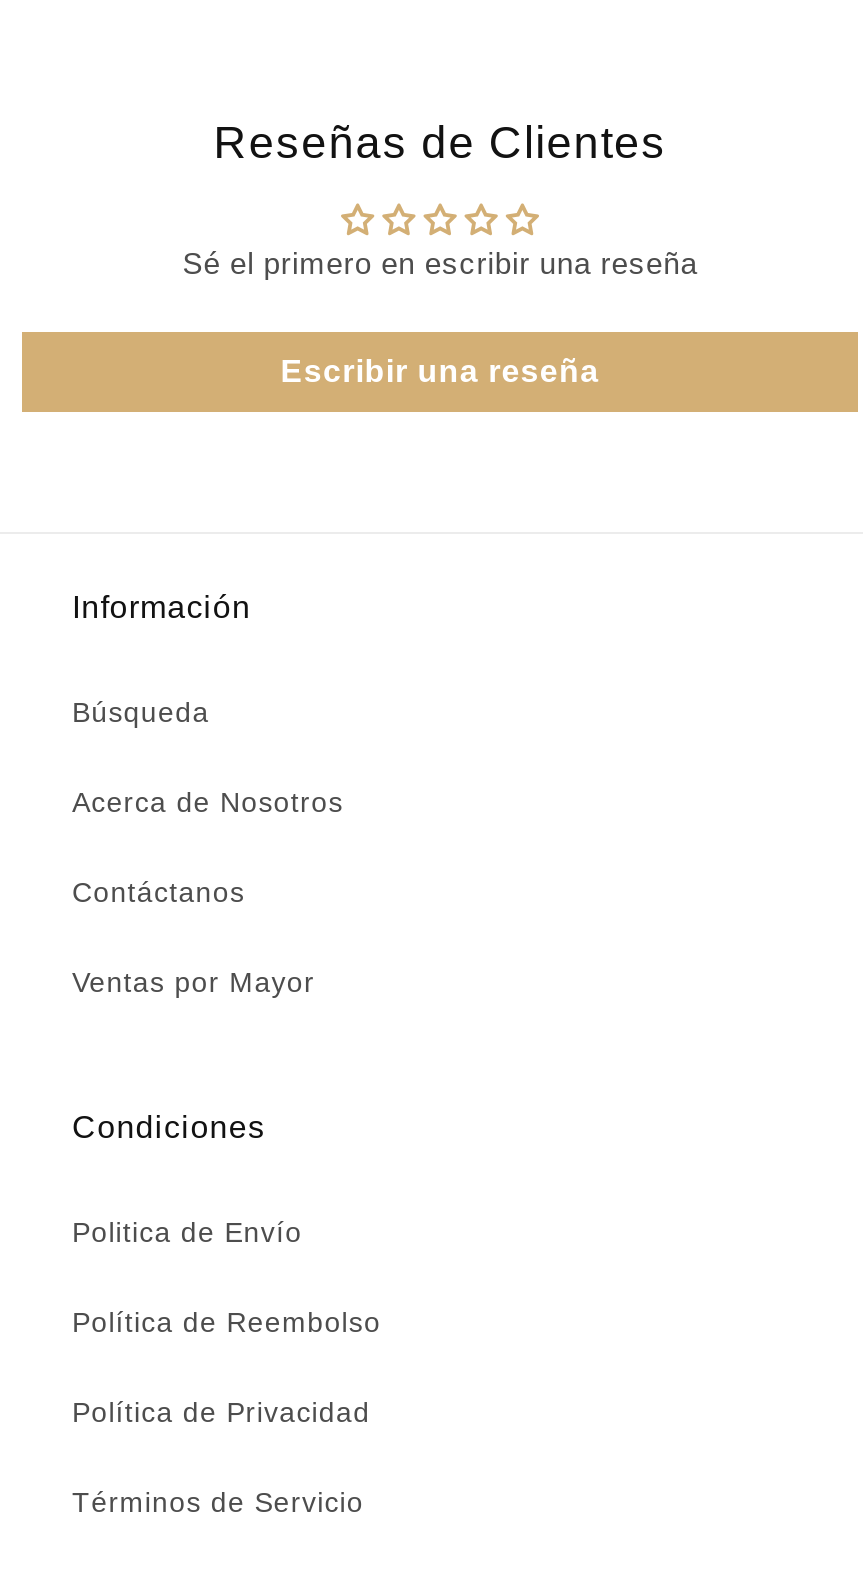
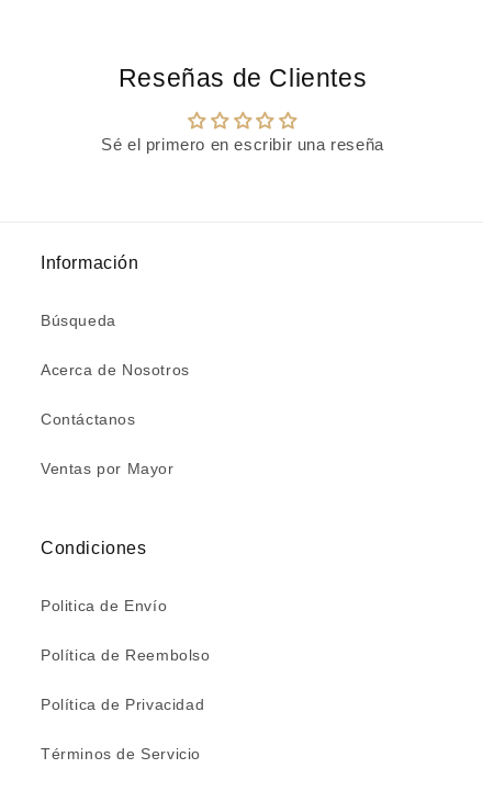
[281,355,599,389] Escribir una reseña -> none

